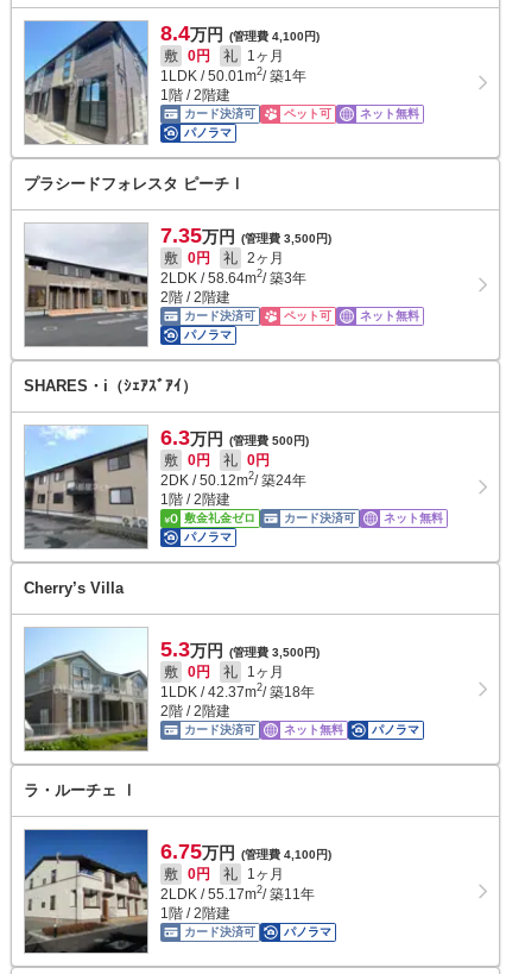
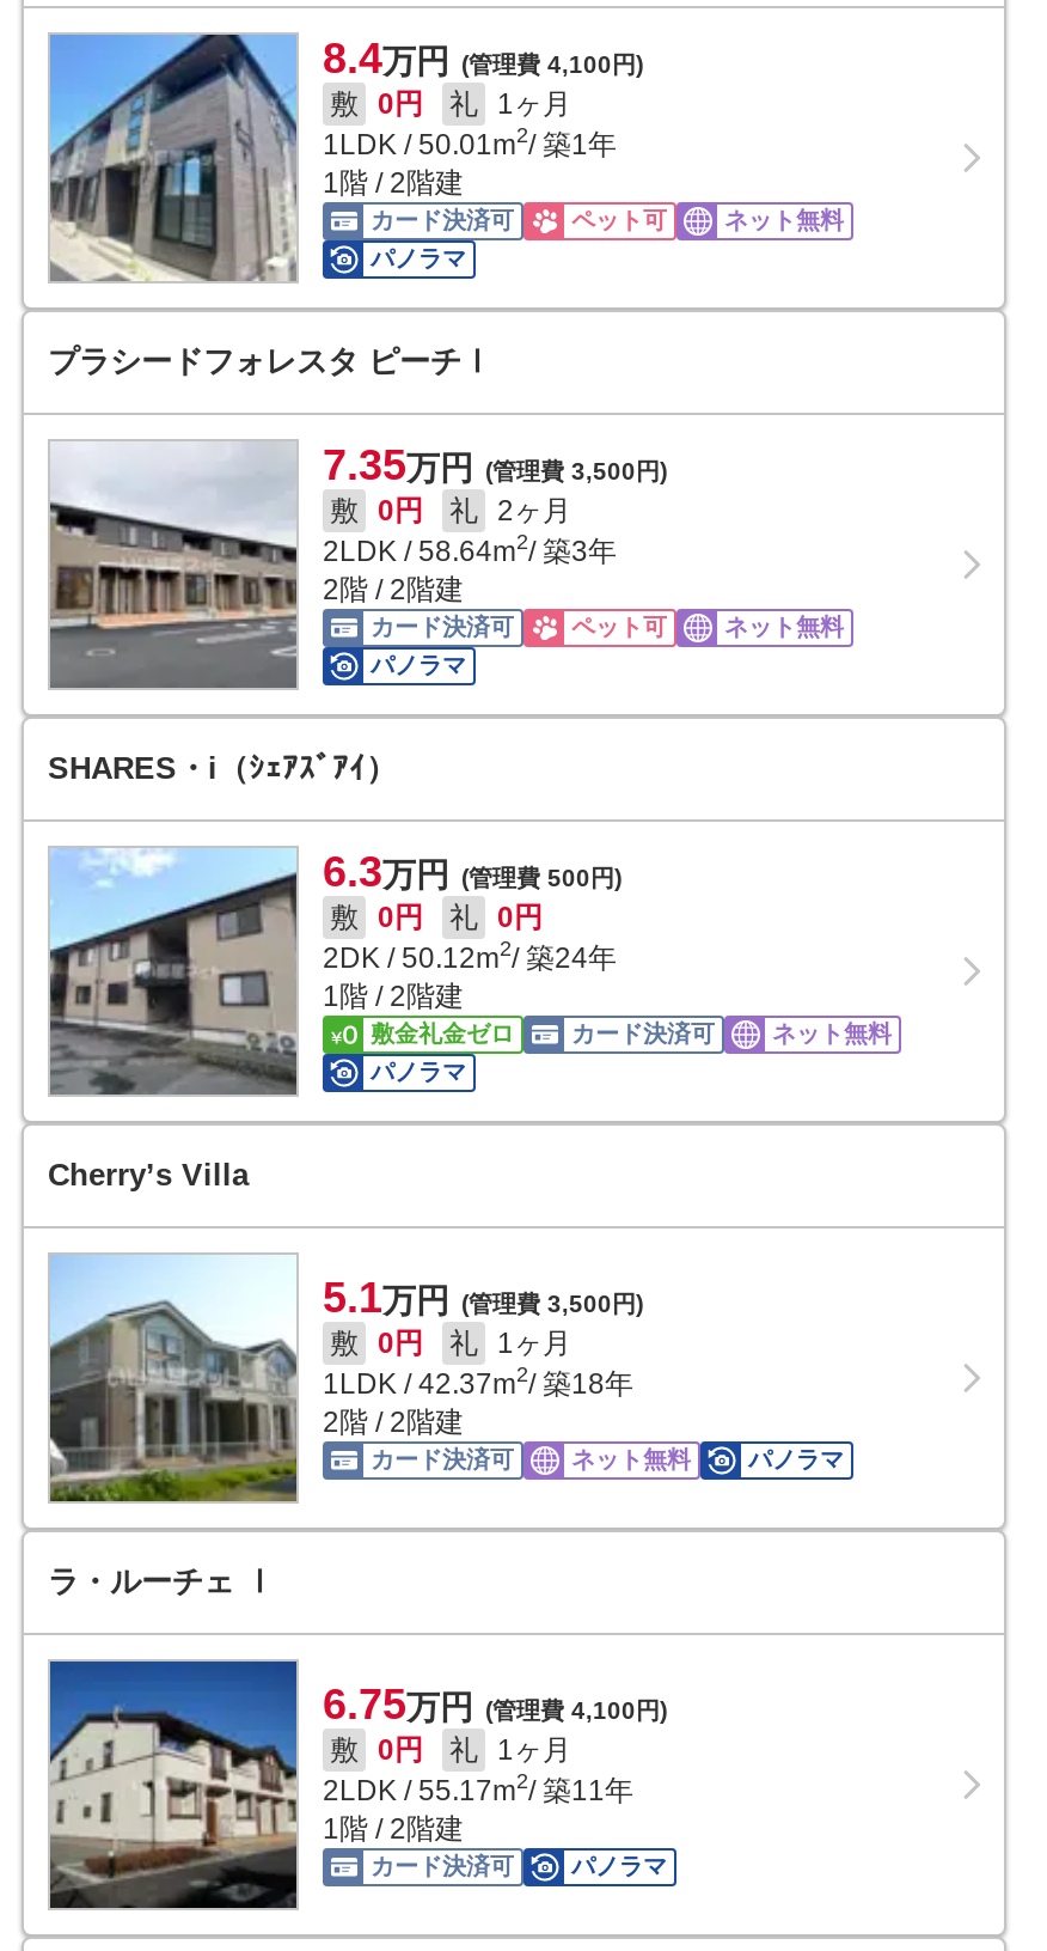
[160,637,320,661] 5.3万円 (管理費 3,500円) -> [323,1274,643,1322] 5.1万円 (管理費 3,500円)

